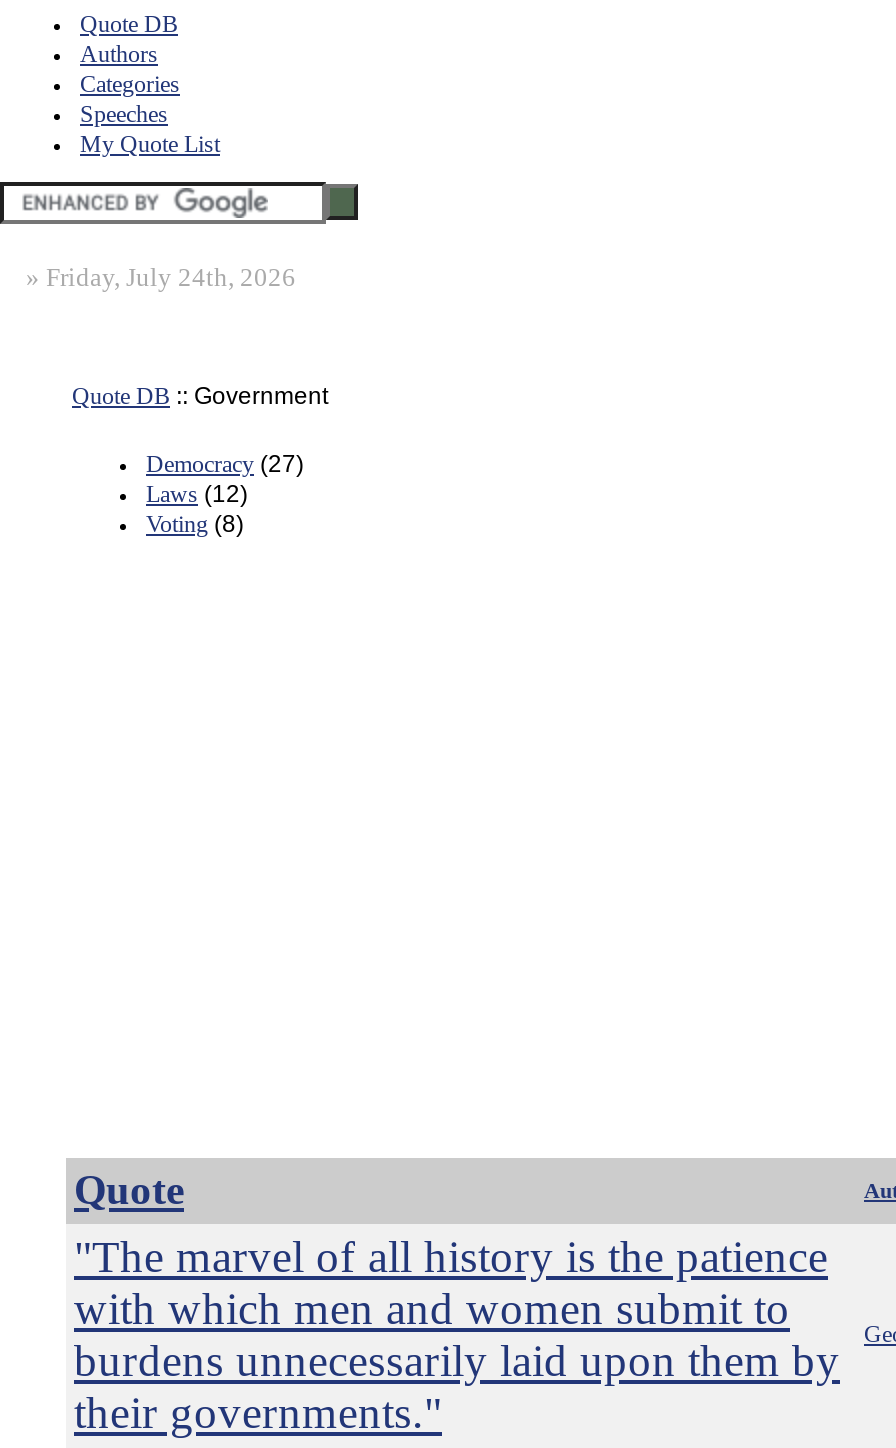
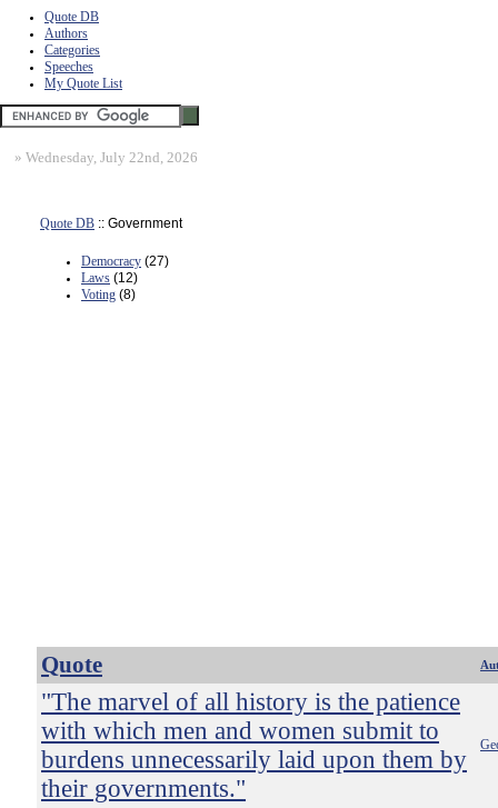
[26,262,296,292] » Friday, July 24th, 2026 -> [14,149,198,166] » Wednesday, July 22nd, 2026

